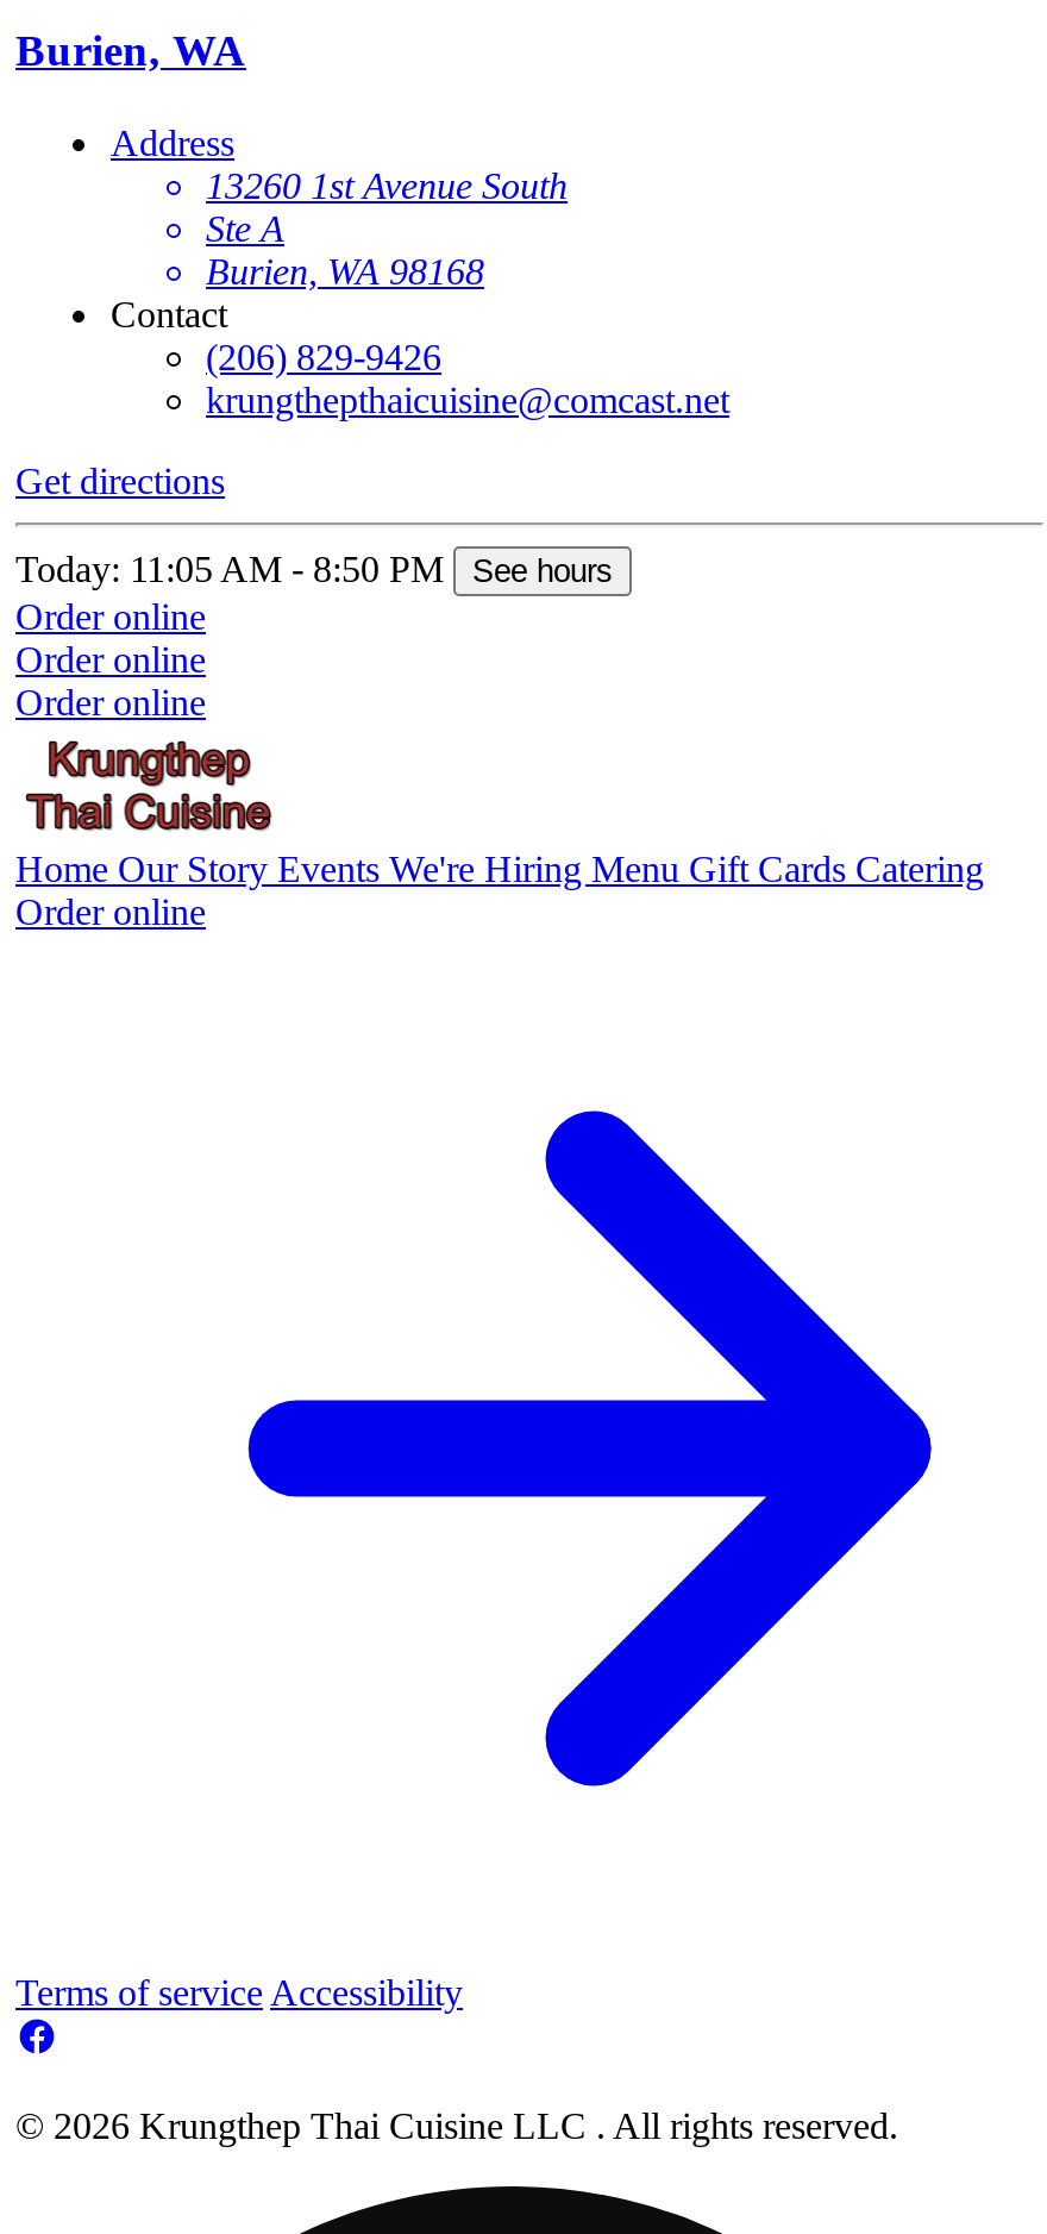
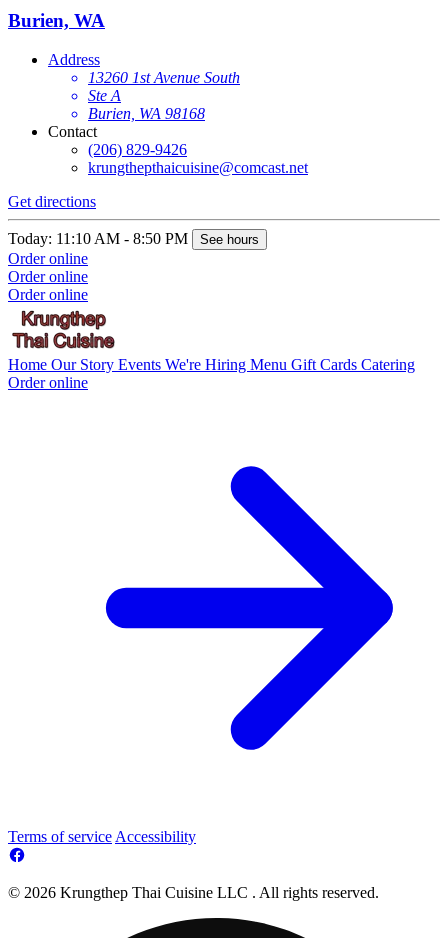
[15,548,613,589] Today: 11:05 AM - 8:50 PM See hours -> [8,230,259,247] Today: 11:10 AM - 8:50 PM See hours

